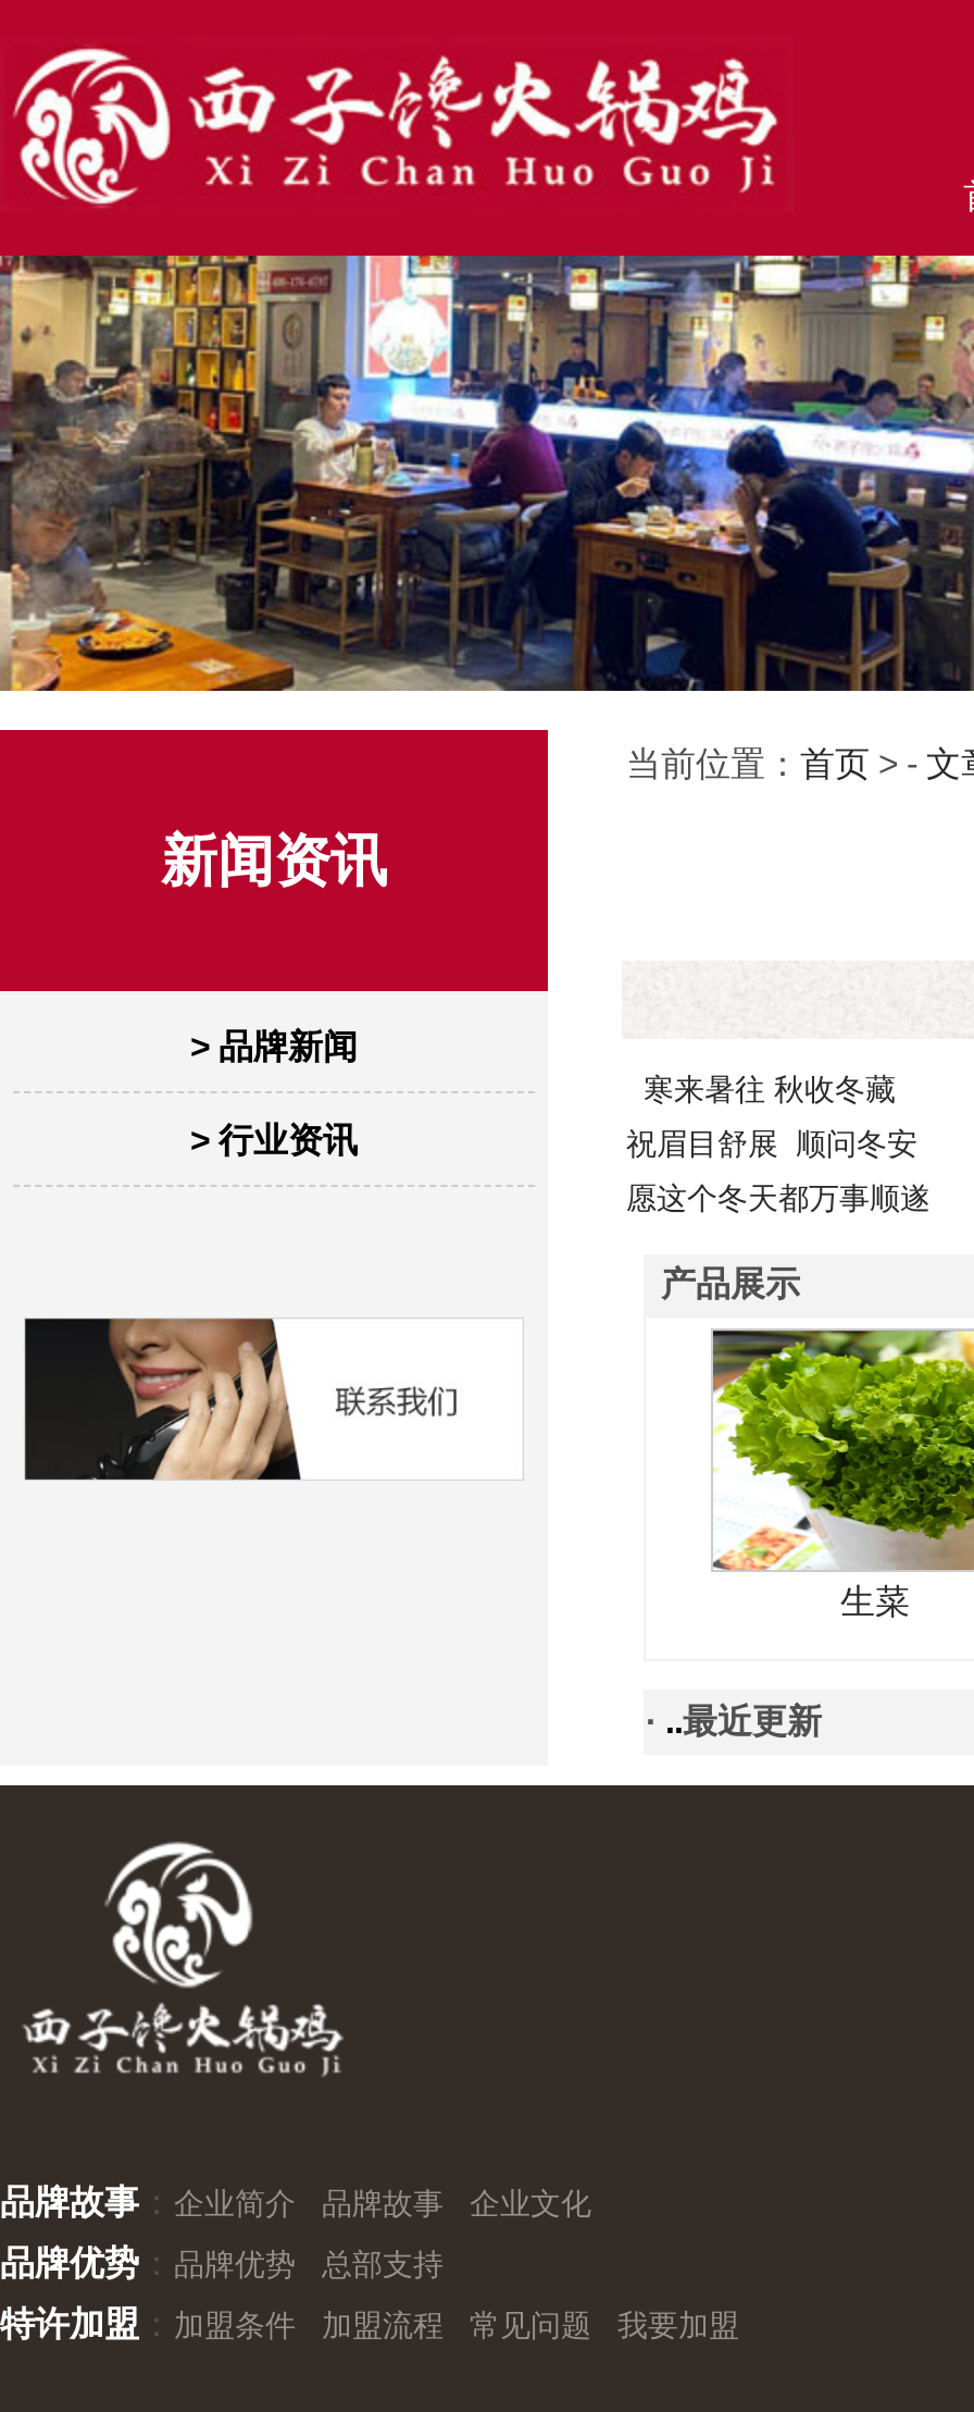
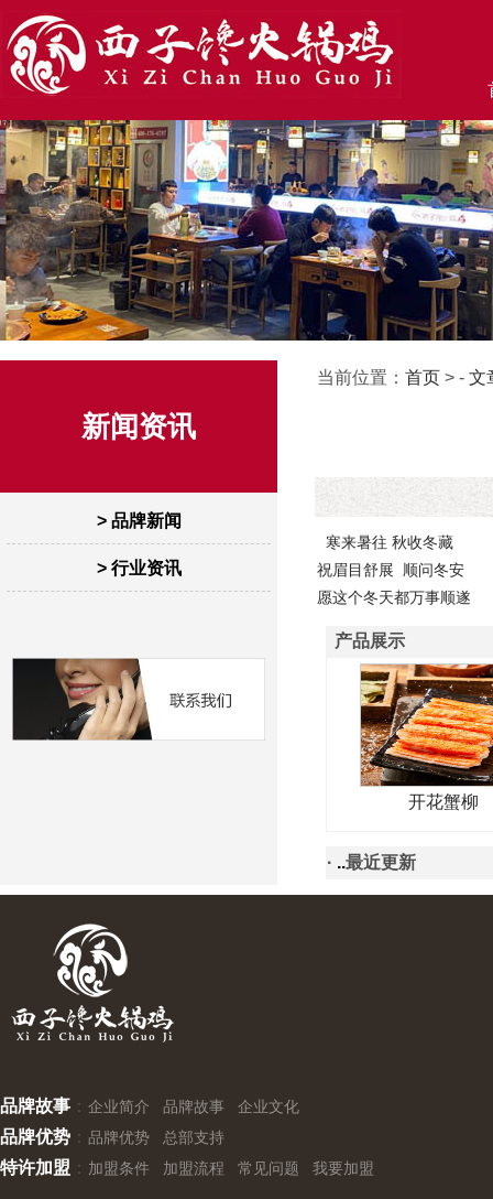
[711,1328,967,1620] [image] | 生菜 -> [360,663,490,811] [image] | 开花蟹柳

